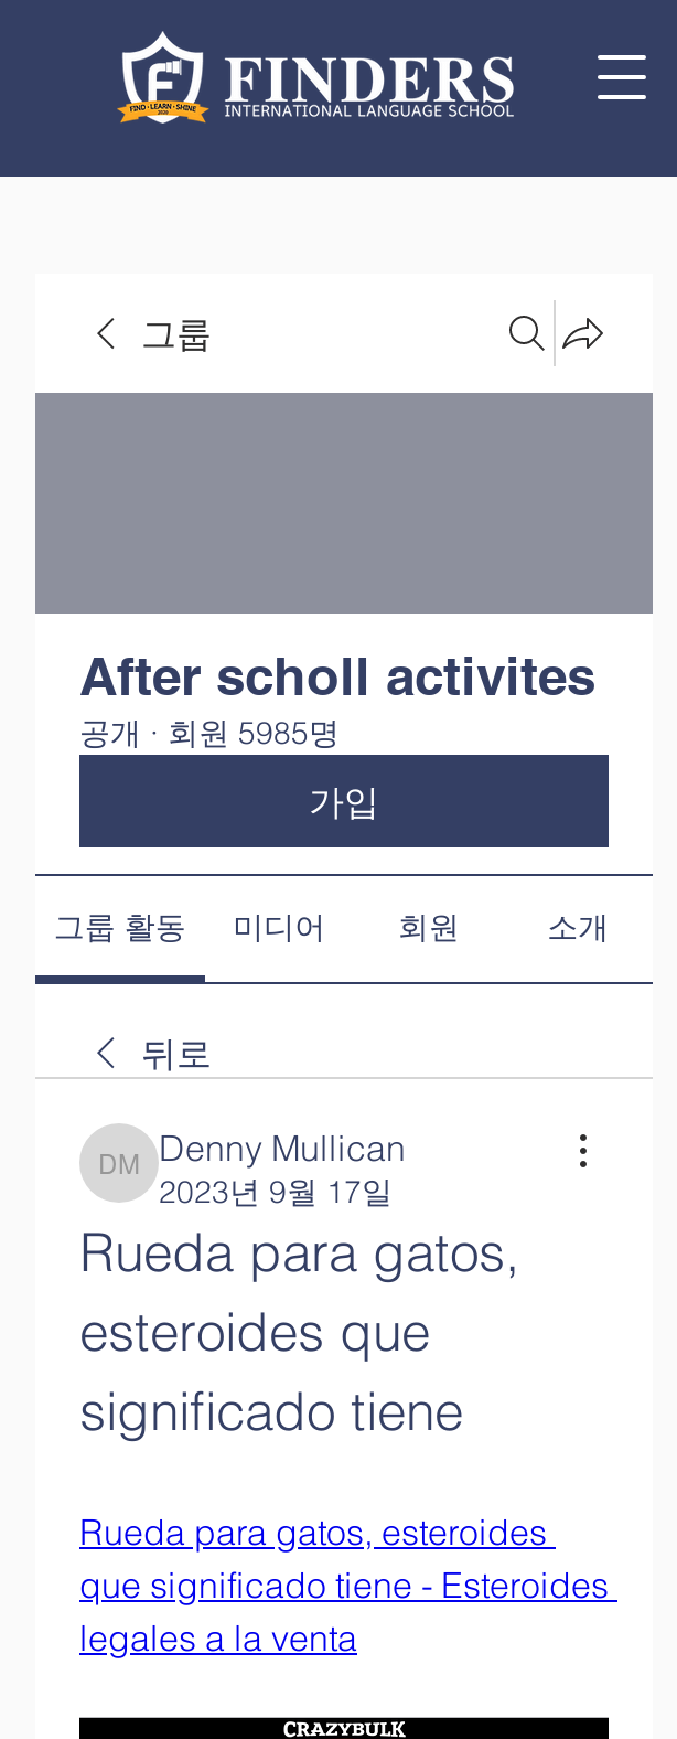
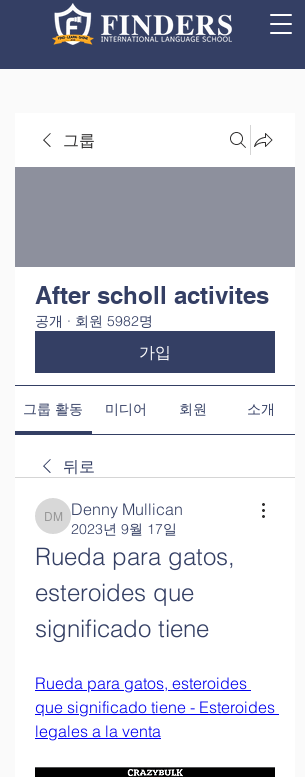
[79,713,340,753] 공개 · 회원 5985명 -> [35,312,153,330] 공개 · 회원 5982명

